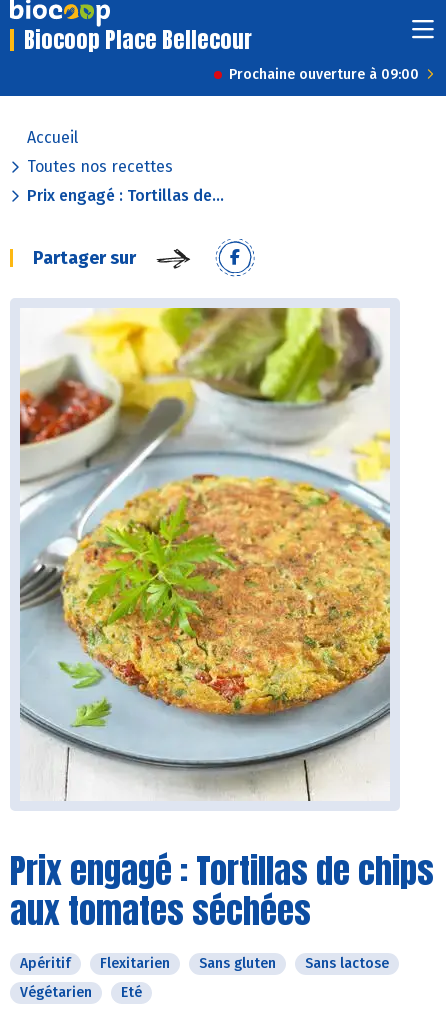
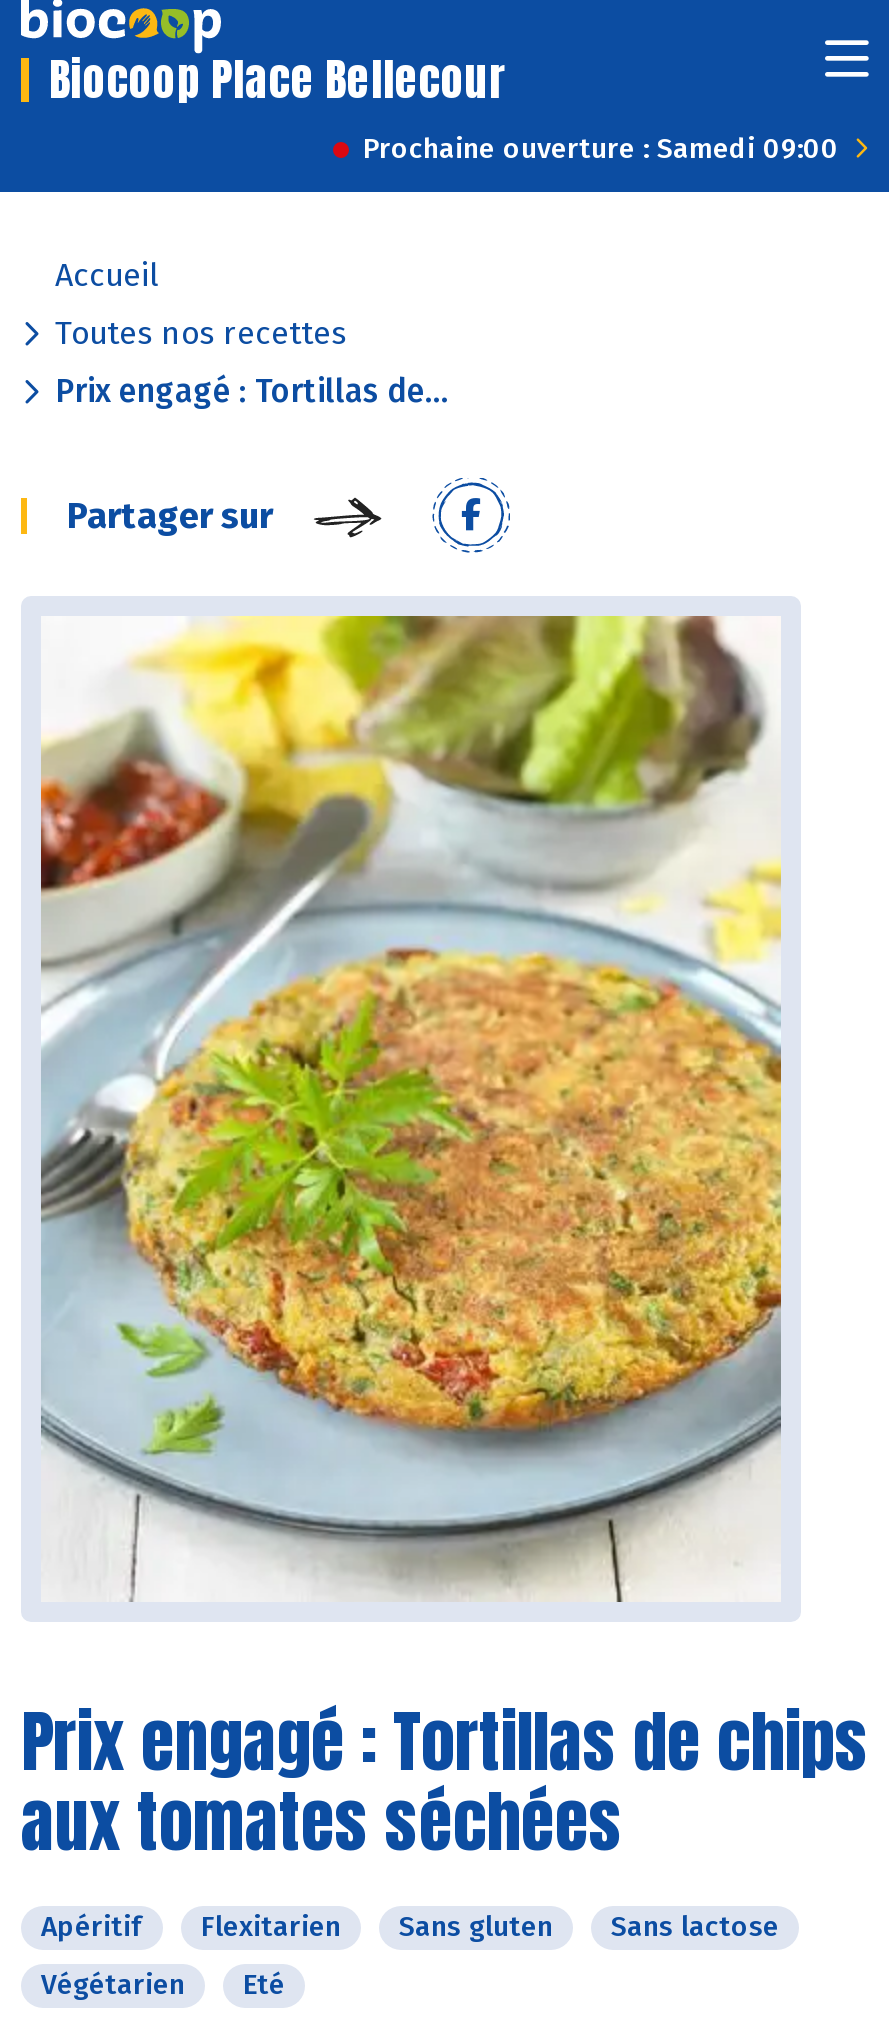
[229,66,419,83] Prochaine ouverture à 09:00 -> [363,132,839,166] Prochaine ouverture : Samedi 09:00

